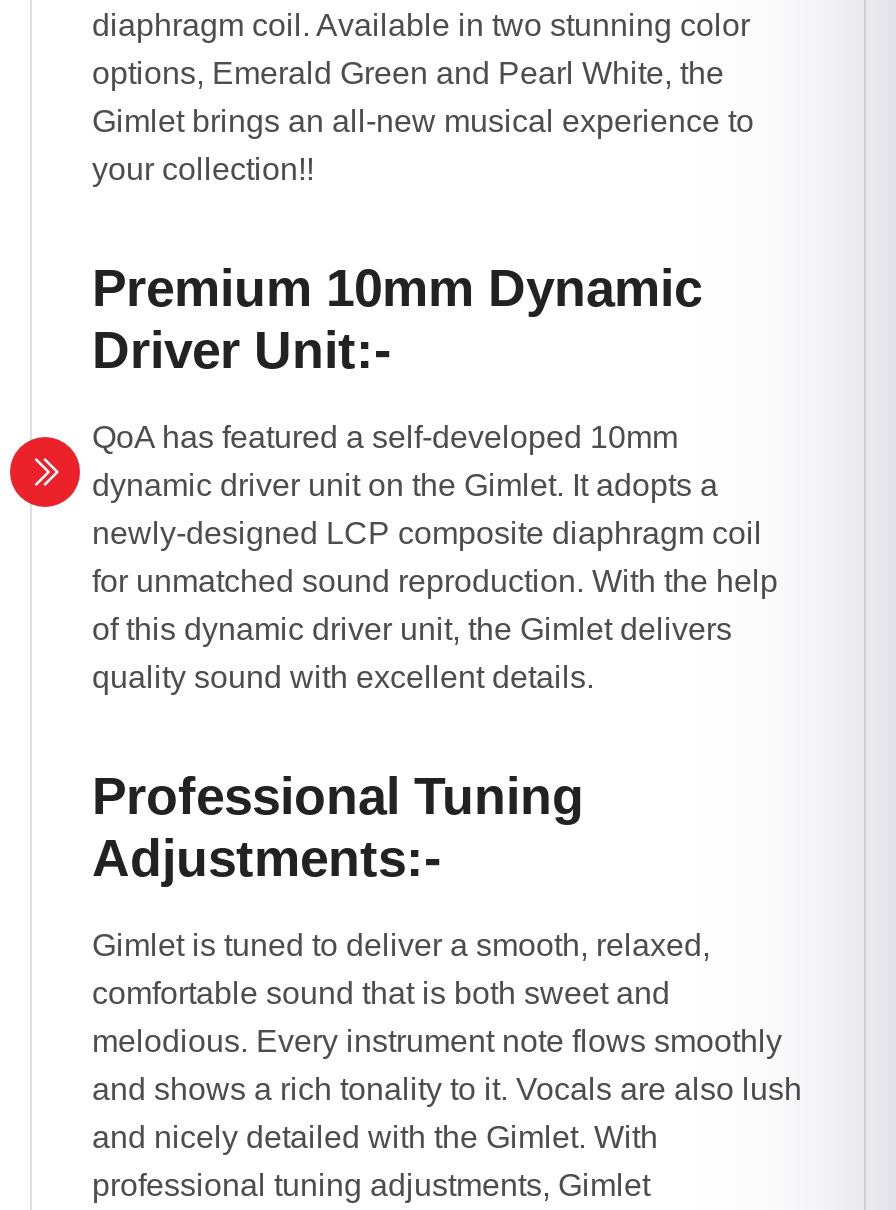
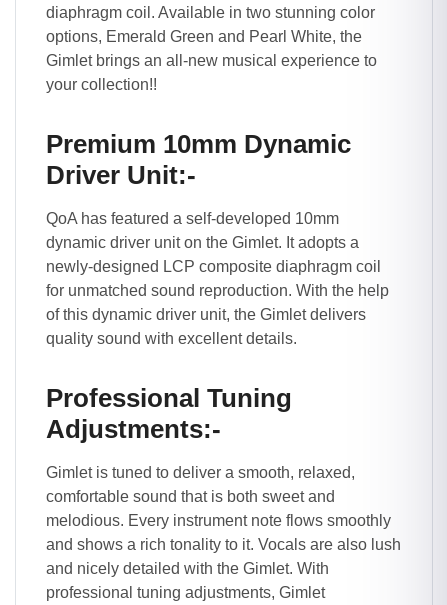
[8,434,82,510] [image] -> none

